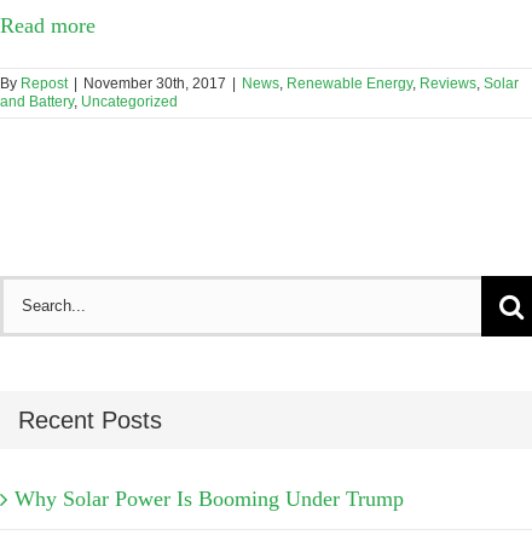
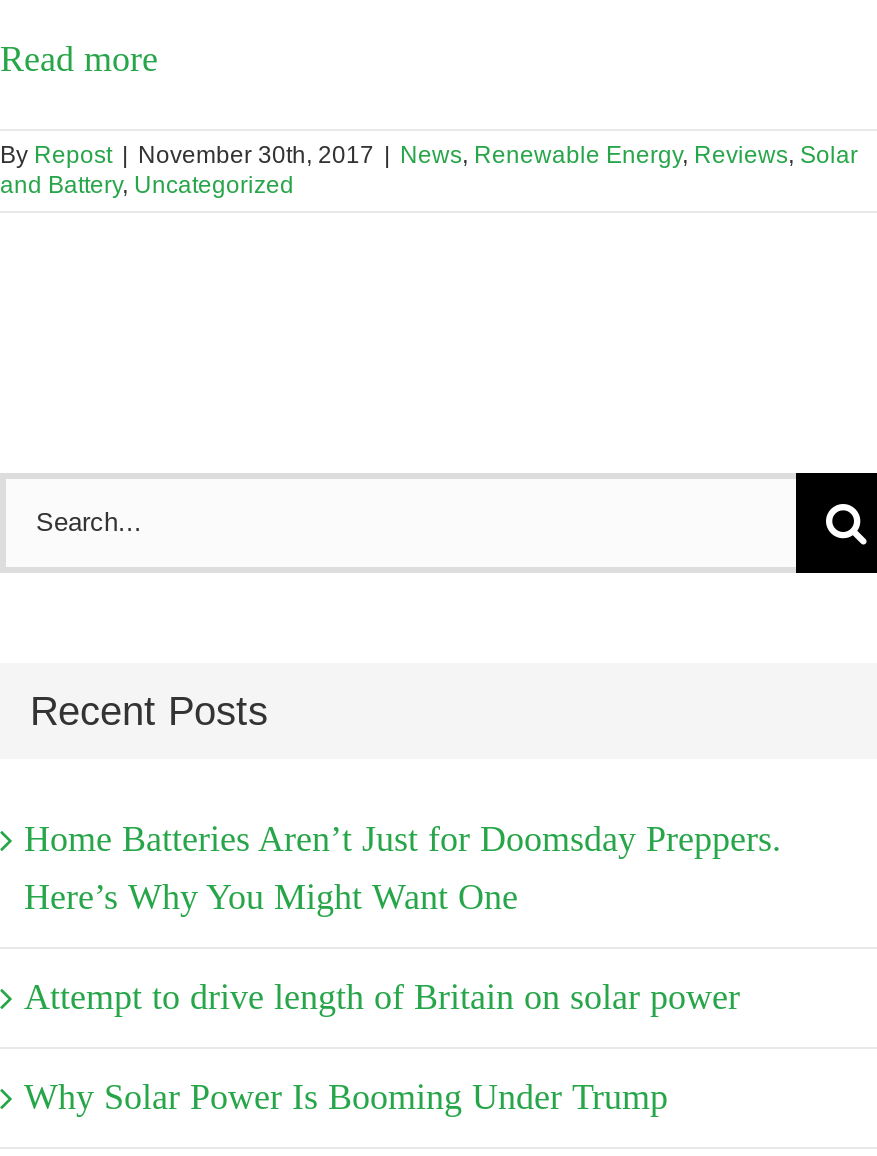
none -> [24,820,782,1018] Home Batteries Aren’t Just for Doomsday Preppers. | Here’s Why You Might Want One | Attempt to drive length of Britain on solar power

